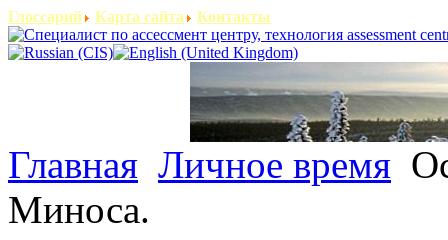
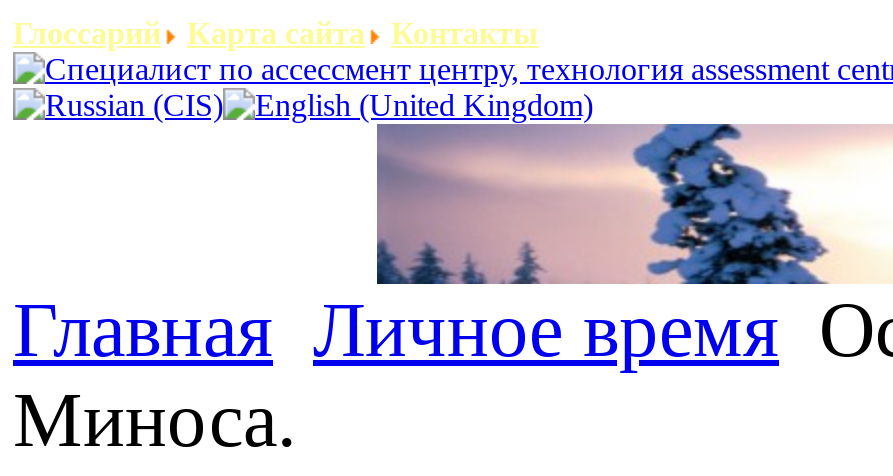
[189,62,445,141] [image] -> [375,124,887,282] [image]

